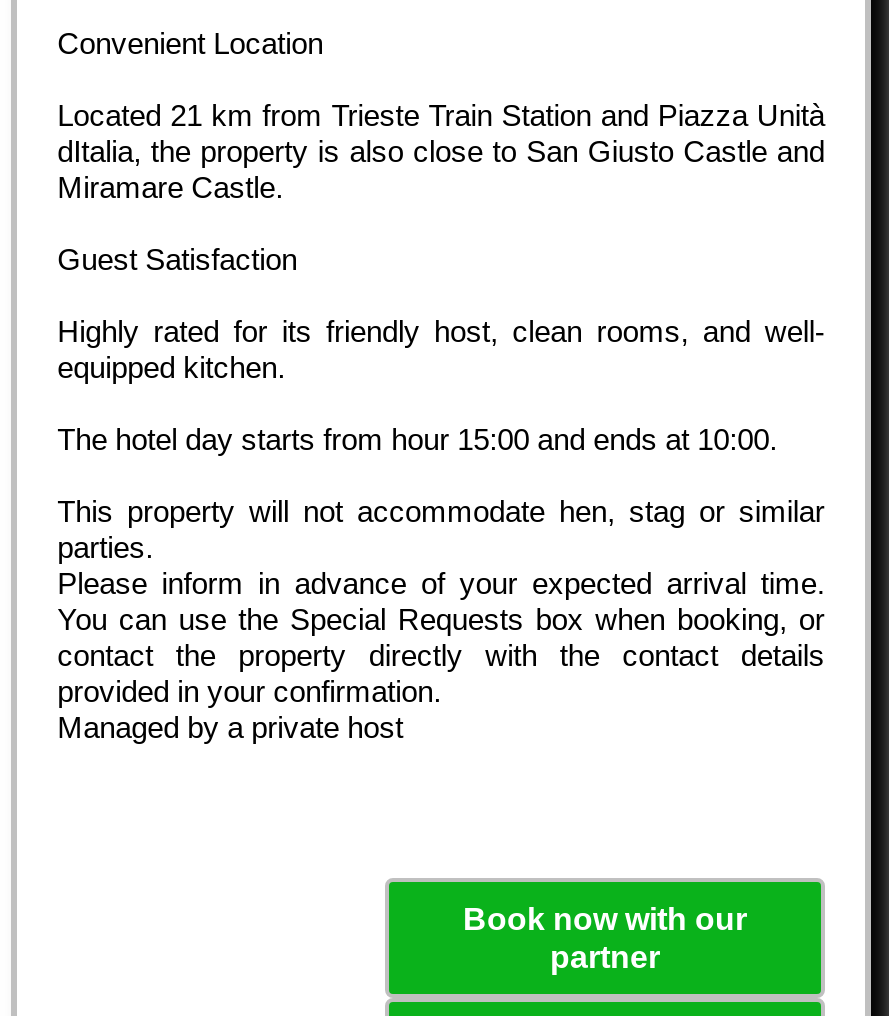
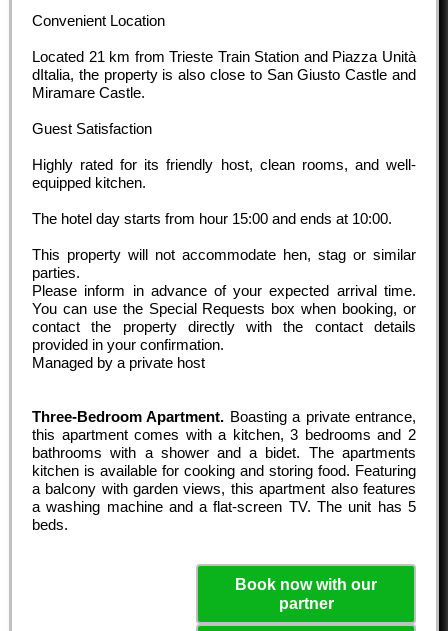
none -> [32,408,416,533] Three-Bedroom Apartment. Boasting a private entrance, | this apartment comes with a kitchen, 3 bedrooms and 2 | bathrooms with a shower and a bidet. The apartments | kitchen is available for cooking and storing food. Featuring | a balcony with garden views, this apartment also features | a washing machine and a flat-screen TV. The unit has 5 | beds.

